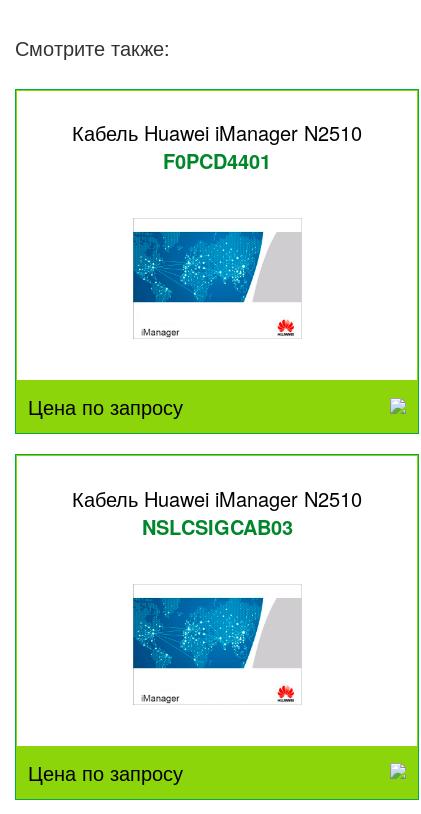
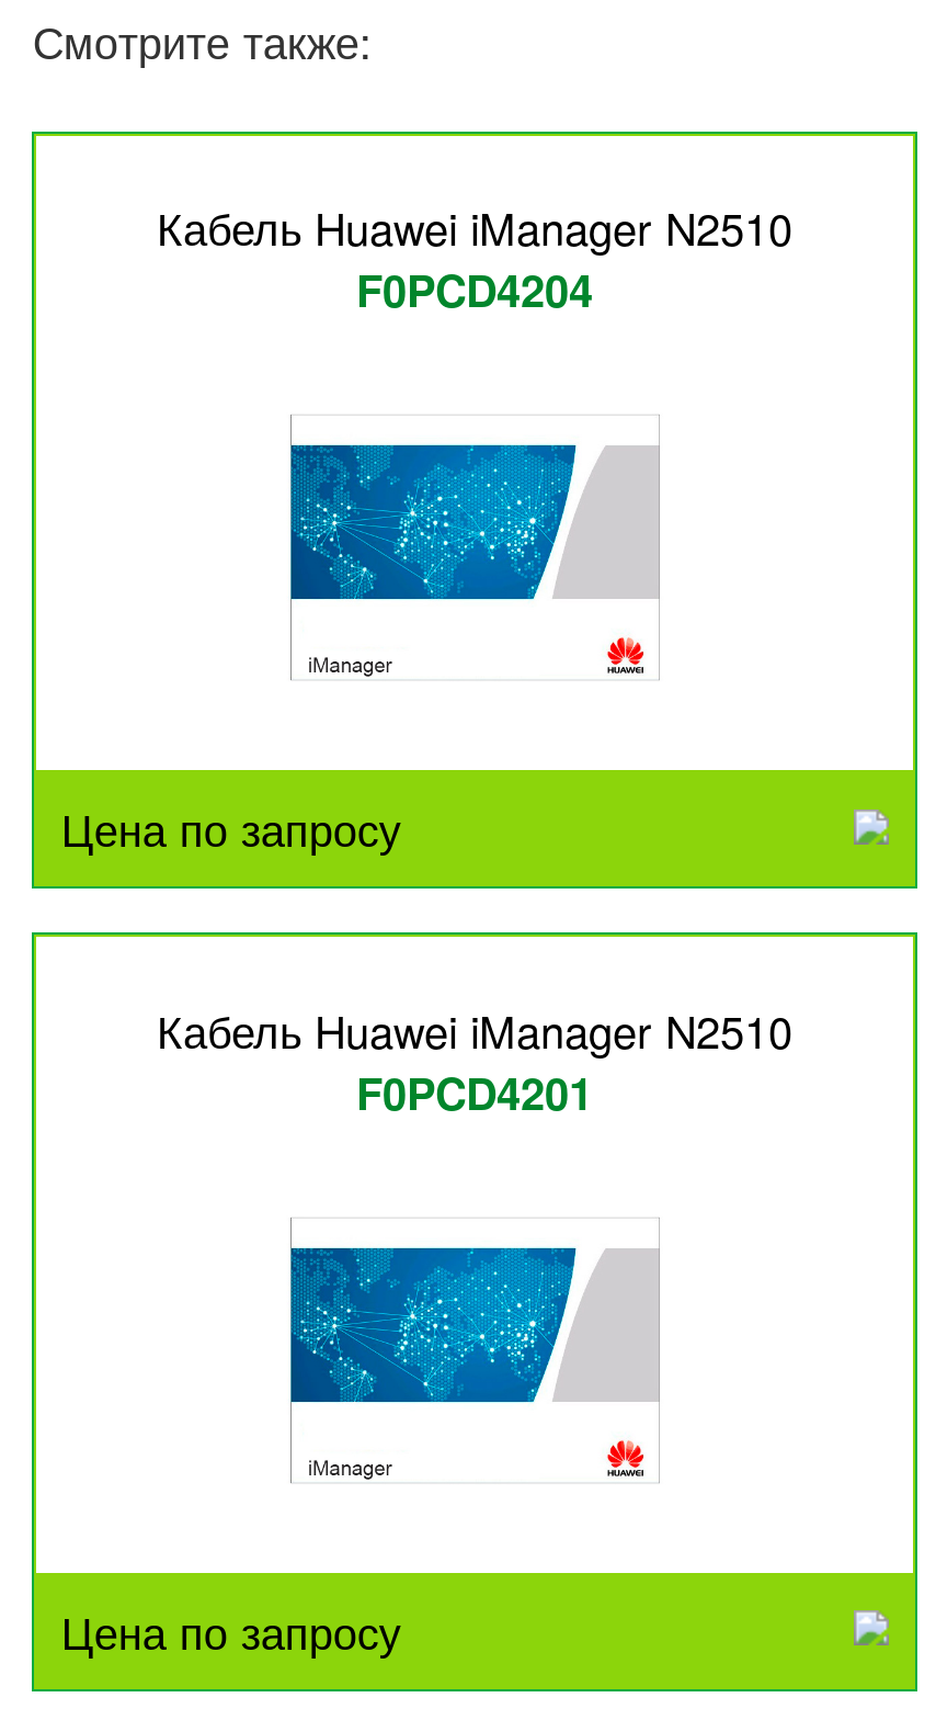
[163,146,271,175] F0PCD4401 -> [356,257,593,321] F0PCD4204
[141,512,292,541] NSLCSIGCAB03 -> [356,1059,593,1122] F0PCD4201

